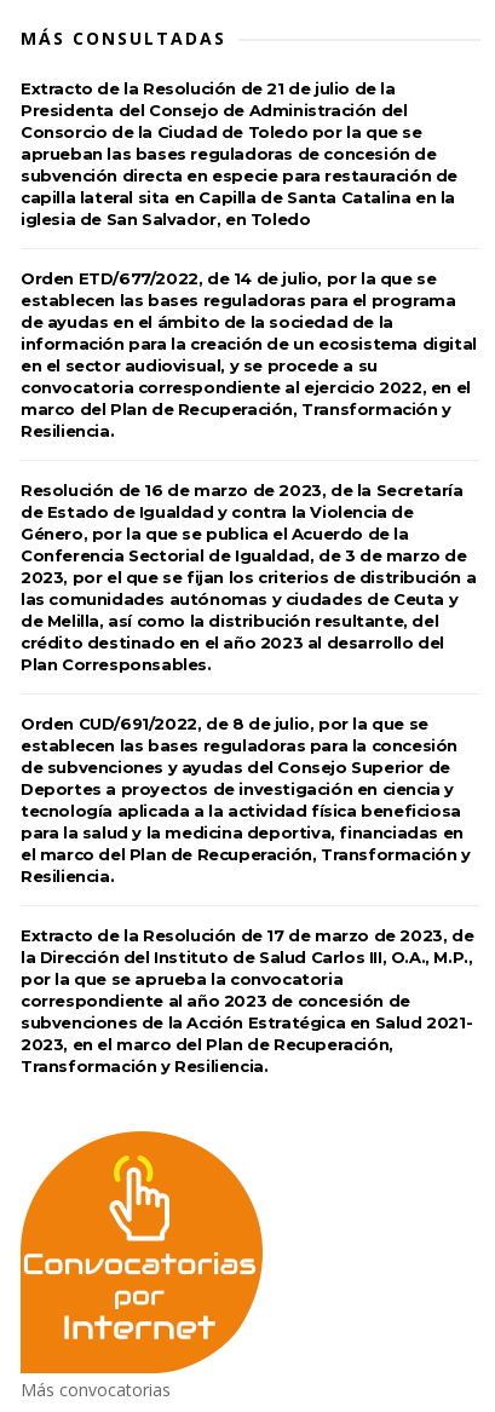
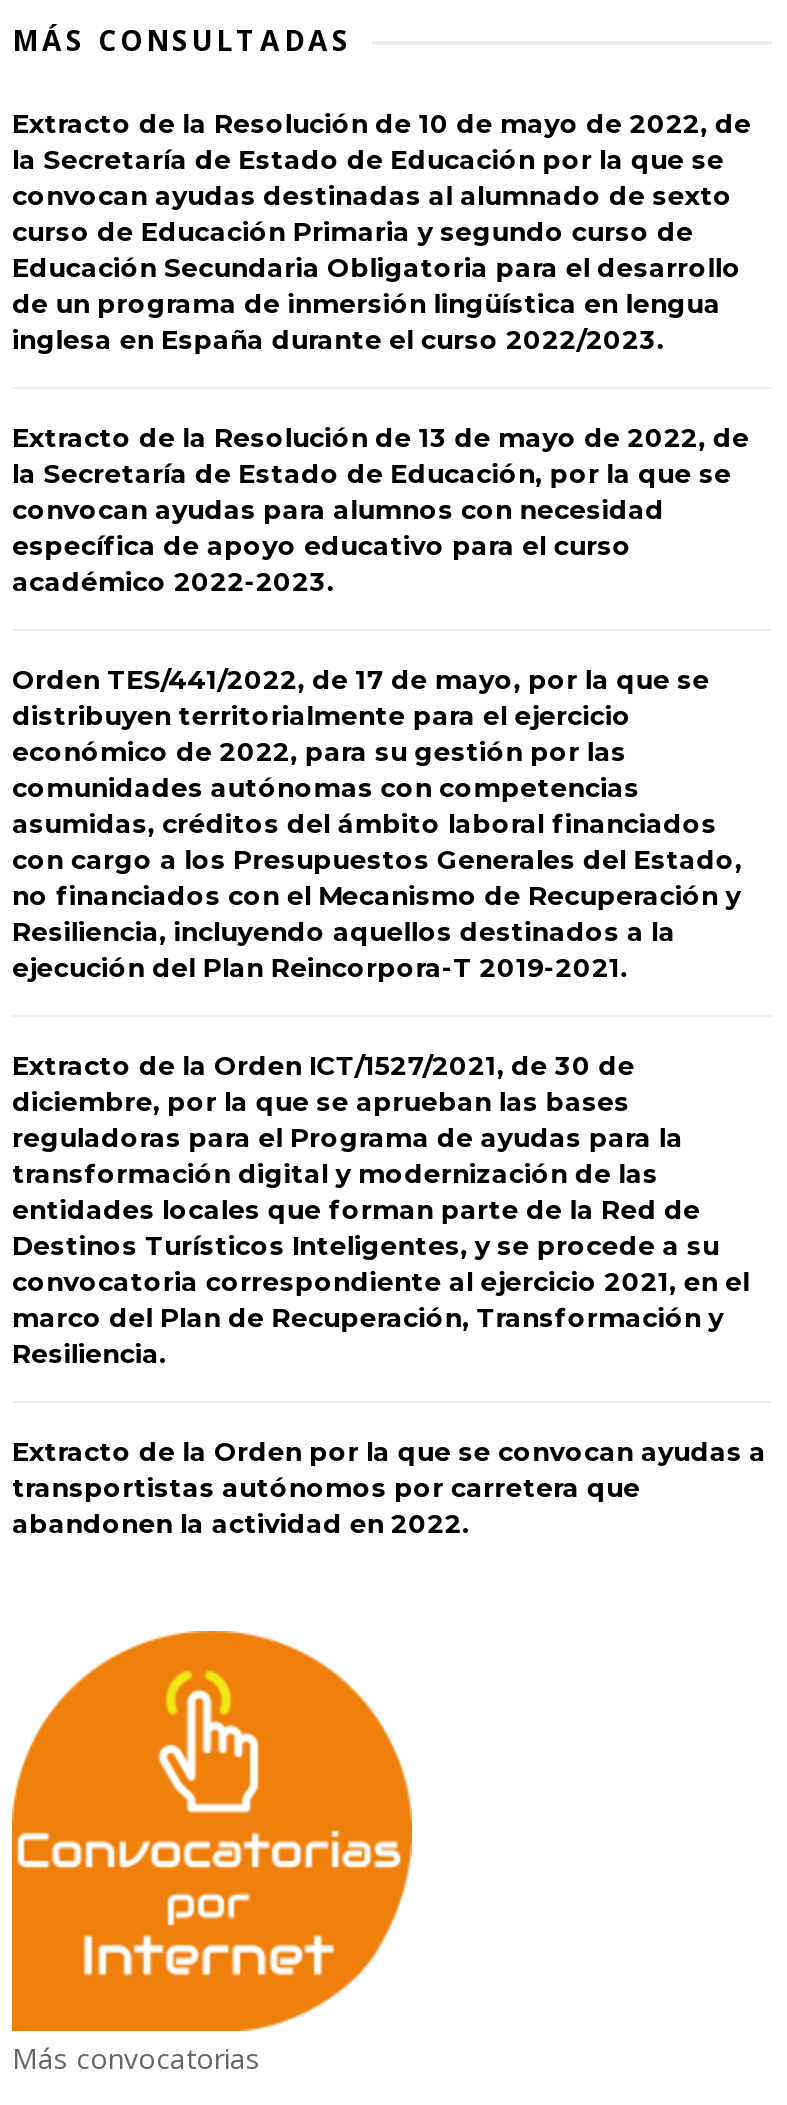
[21,79,477,397] Extracto de la Resolución de 21 de julio de la | Presidenta del Consejo de Administración del | Consorcio de la Ciudad de Toledo por la que se | aprueban las bases reguladoras de concesión de | subvención directa en especie para restauración de | capilla lateral sita en Capilla de Santa Catalina en la | iglesia de San Salvador, en Toledo | Orden ETD/677/2022, de 14 de julio, por la que se | establecen las bases reguladoras para el programa | de ayudas en el ámbito de la sociedad de la | información para la creación de un ecosistema digital | en el sector audiovisual, y se procede a su | convocatoria correspondiente al ejercicio 2022, en el -> [12,107,751,1297] Extracto de la Resolución de 10 de mayo de 2022, de | la Secretaría de Estado de Educación por la que se | convocan ayudas destinadas al alumnado de sexto | curso de Educación Primaria y segundo curso de | Educación Secundaria Obligatoria para el desarrollo | de un programa de inmersión lingüística en lengua | inglesa en España durante el curso 2022/2023. | Extracto de la Resolución de 13 de mayo de 2022, de | la Secretaría de Estado de Educación, por la que se | convocan ayudas para alumnos con necesidad | específica de apoyo educativo para el curso | académico 2022-2023. | Orden TES/441/2022, de 17 de mayo, por la que se | distribuyen territorialmente para el ejercicio | económico de 2022, para su gestión por las | comunidades autónomas con competencias | asumidas, créditos del ámbito laboral financiados | con cargo a los Presupuestos Generales del Estado, | no financiados con el Mecanismo de Recuperación y | Resiliencia, incluyendo aquellos destinados a la | ejecución del Plan Reincorpora-T 2019-2021. | Extracto de la Orden ICT/1527/2021, de 30 de | diciembre, por la que se aprueban las bases | reguladoras para el Programa de ayudas para la | transformación digital y modernización de las | entidades locales que forman parte de la Red de | Destinos Turísticos Inteligentes, y se procede a su | convocatoria correspondiente al ejercicio 2021, en el
moved [21,399,451,440] -> [12,1301,724,1369]: marco del Plan de Recuperación, Transformación y | Resiliencia.
[21,480,476,1076] Resolución de 16 de marzo de 2023, de la Secretaría | de Estado de Igualdad y contra la Violencia de | Género, por la que se publica el Acuerdo de la | Conferencia Sectorial de Igualdad, de 3 de marzo de | 2023, por el que se fijan los criterios de distribución a | las comunidades autónomas y ciudades de Ceuta y | de Melilla, así como la distribución resultante, del | crédito destinado en el año 2023 al desarrollo del | Plan Corresponsables. | Orden CUD/691/2022, de 8 de julio, por la que se | establecen las bases reguladoras para la concesión | de subvenciones y ayudas del Consejo Superior de | Deportes a proyectos de investigación en ciencia y | tecnología aplicada a la actividad física beneficiosa | para la salud y la medicina deportiva, financiadas en | el marco del Plan de Recuperación, Transformación y | Resiliencia. | Extracto de la Resolución de 17 de marzo de 2023, de | la Dirección del Instituto de Salud Carlos III, O.A., M.P., | por la que se aprueba la convocatoria | correspondiente al año 2023 de concesión de | subvenciones de la Acción Estratégica en Salud 2021- | 2023, en el marco del Plan de Recuperación, | Transformación y Resiliencia. -> [12,1435,766,1539] Extracto de la Orden por la que se convocan ayudas a | transportistas autónomos por carretera que | abandonen la actividad en 2022.

